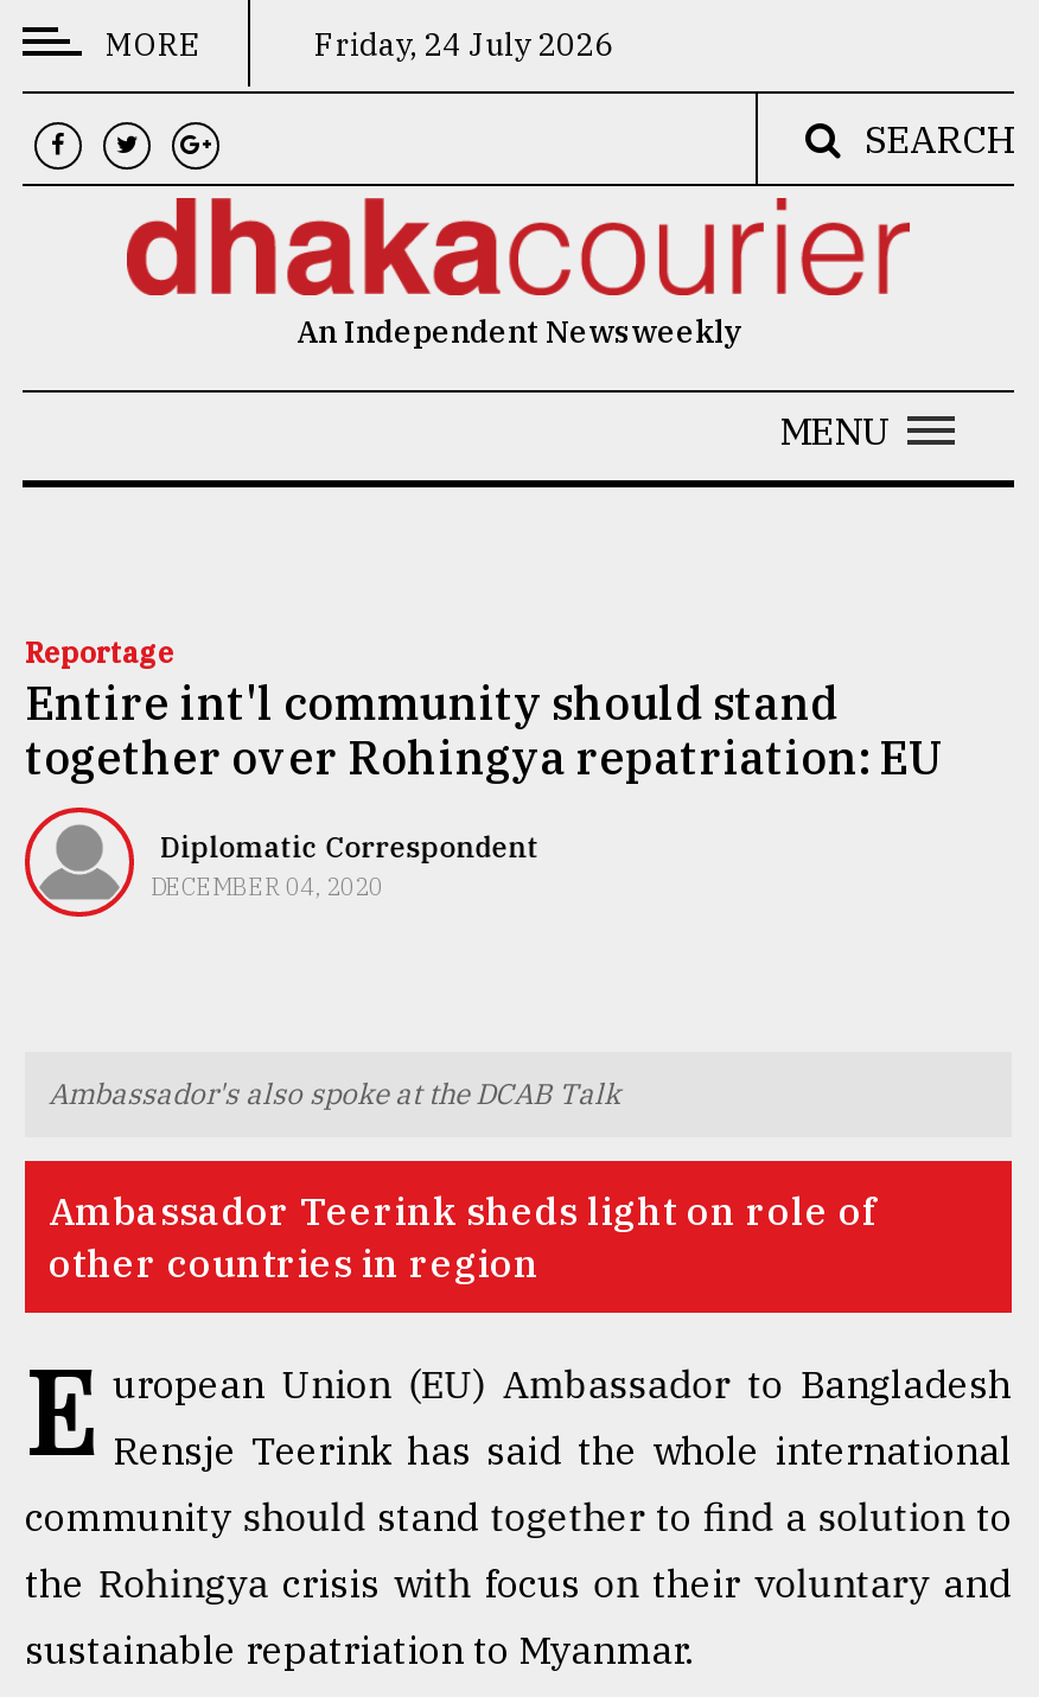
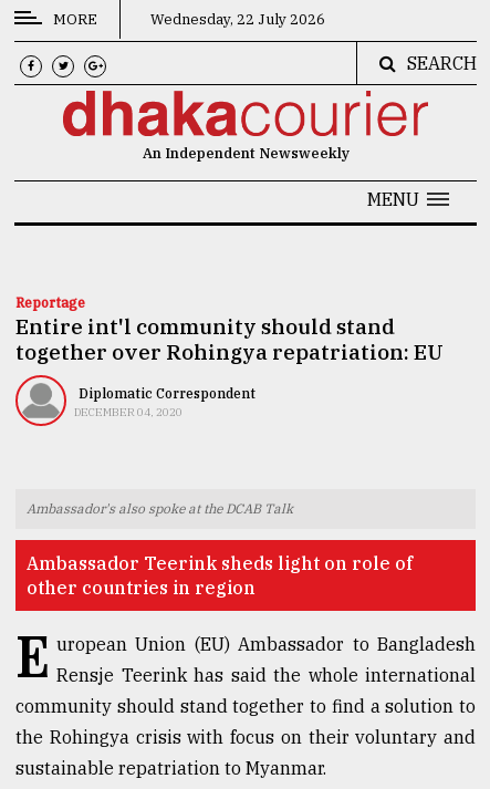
[307,25,613,65] Friday, 24 July 2026 -> [147,10,325,29] Wednesday, 22 July 2026

